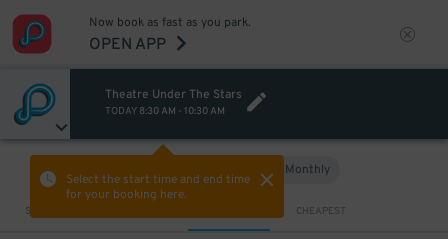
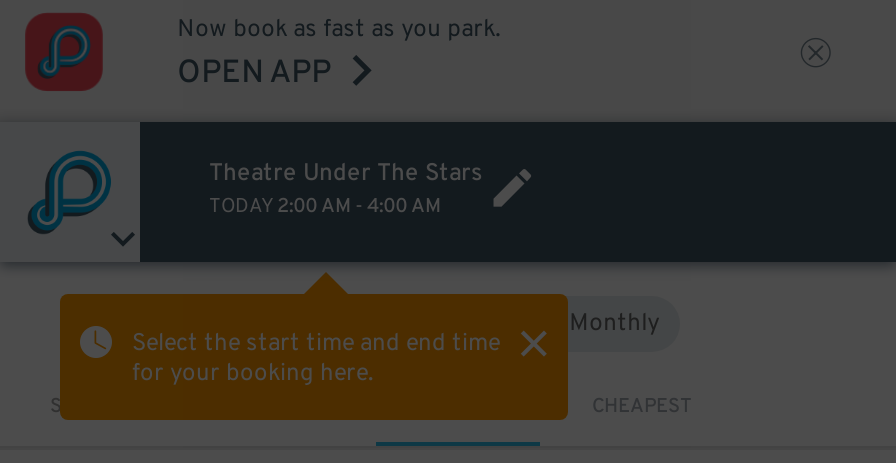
[104,105,224,118] TODAY 8:30 AM - 10:30 AM -> [209,194,441,220] TODAY 2:00 AM - 4:00 AM

